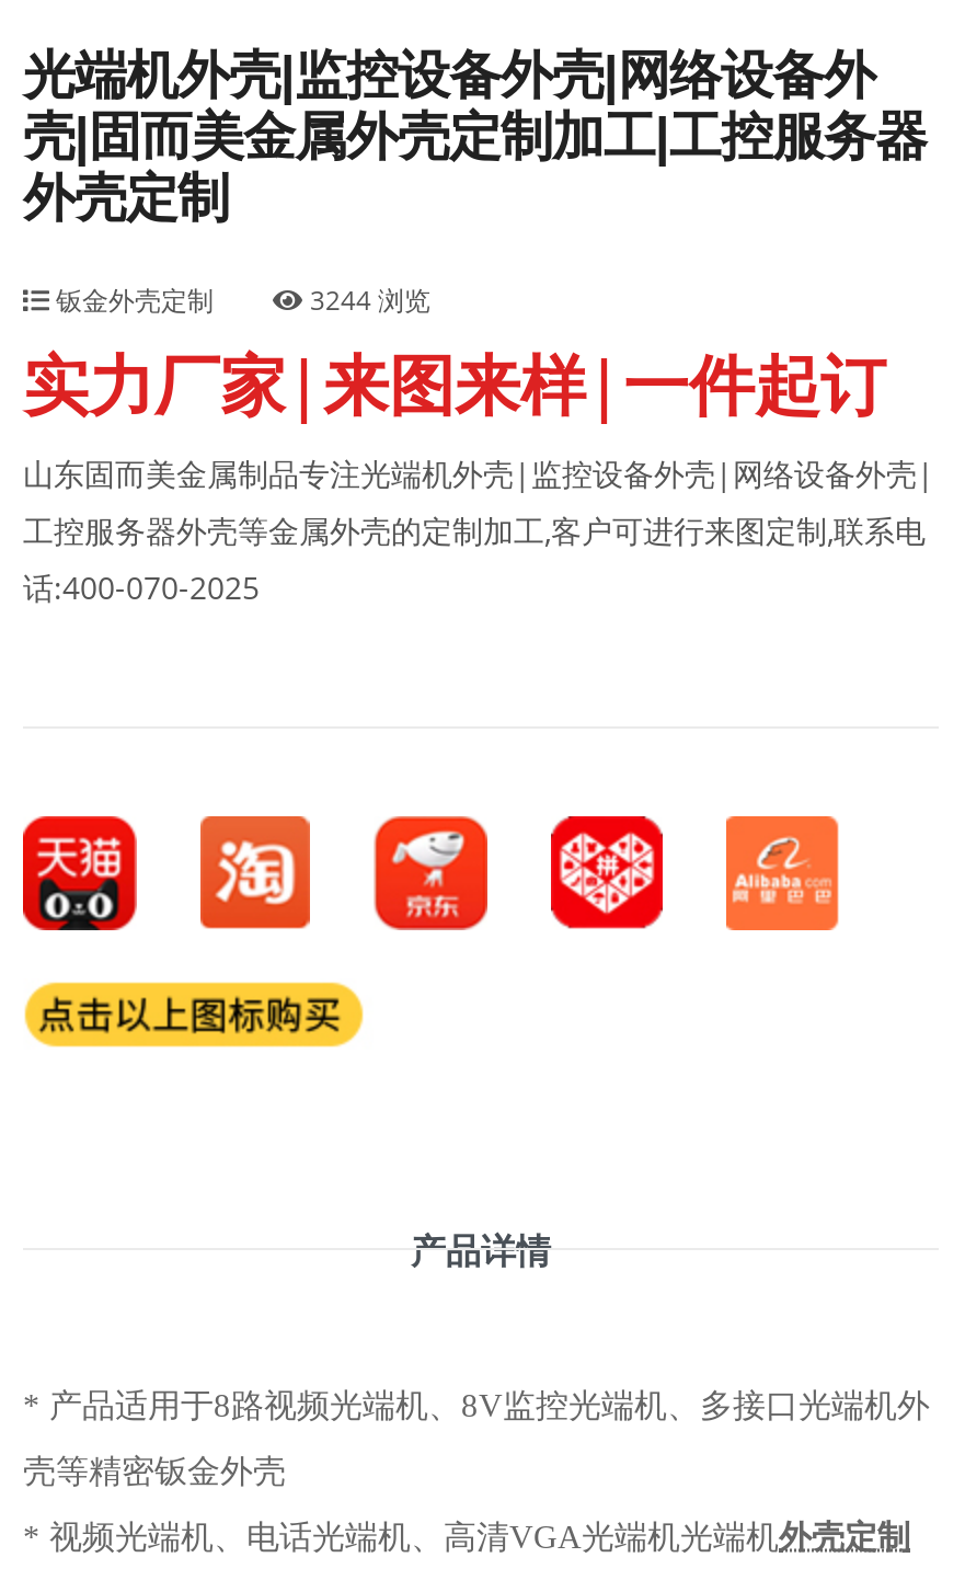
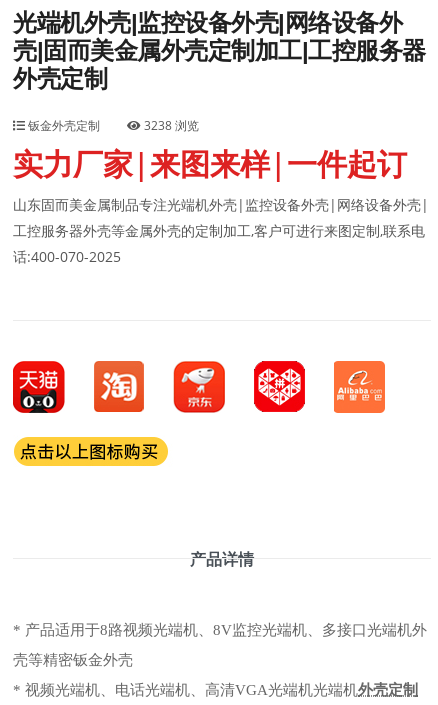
[303,282,430,319] 3244 浏览 -> [141,117,199,134] 3238 浏览

